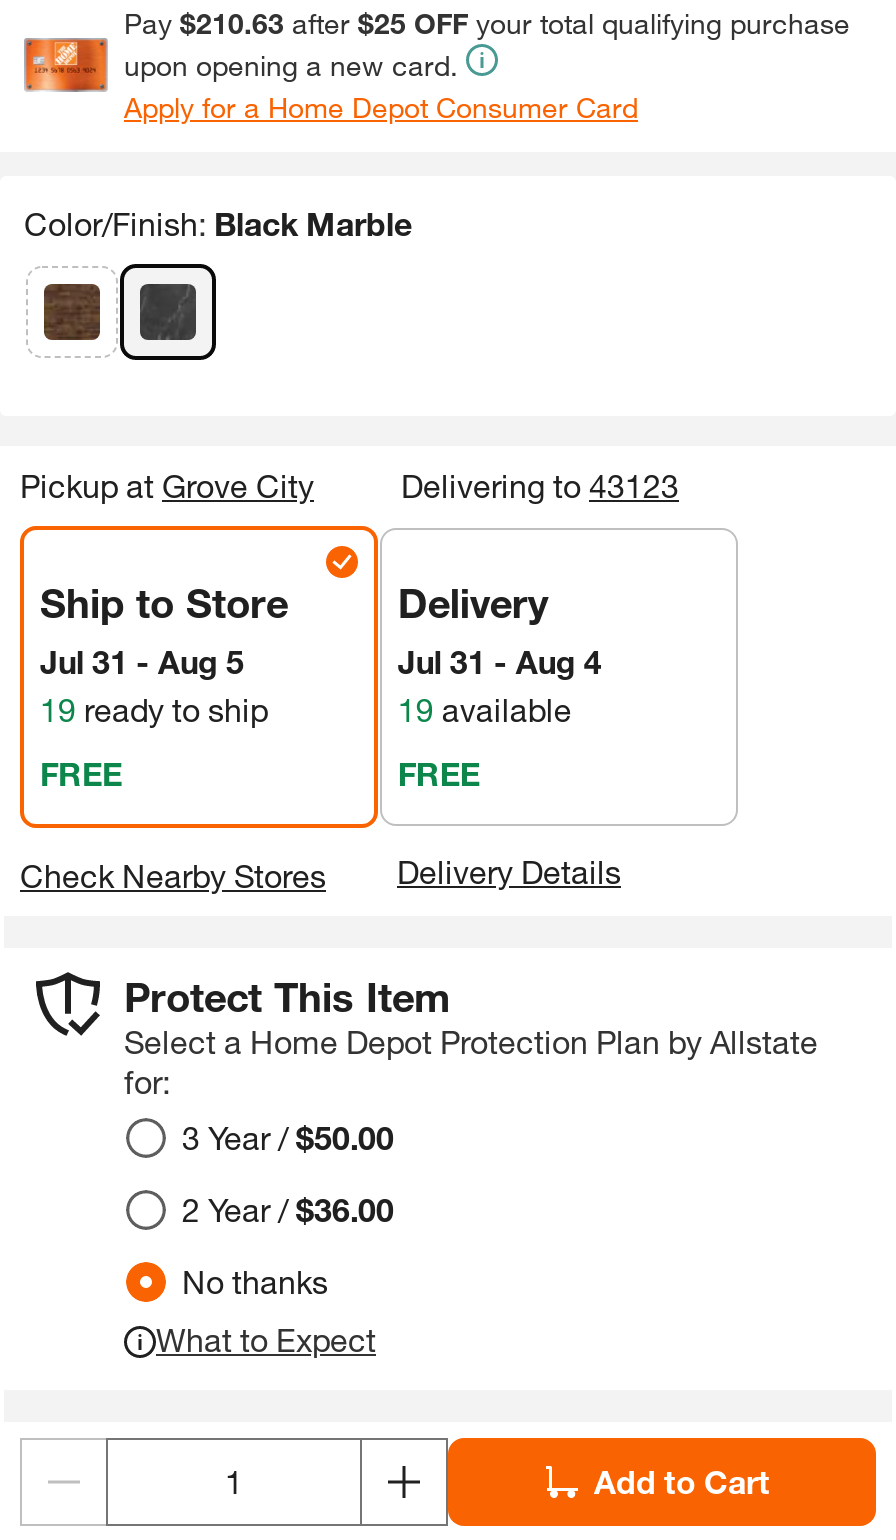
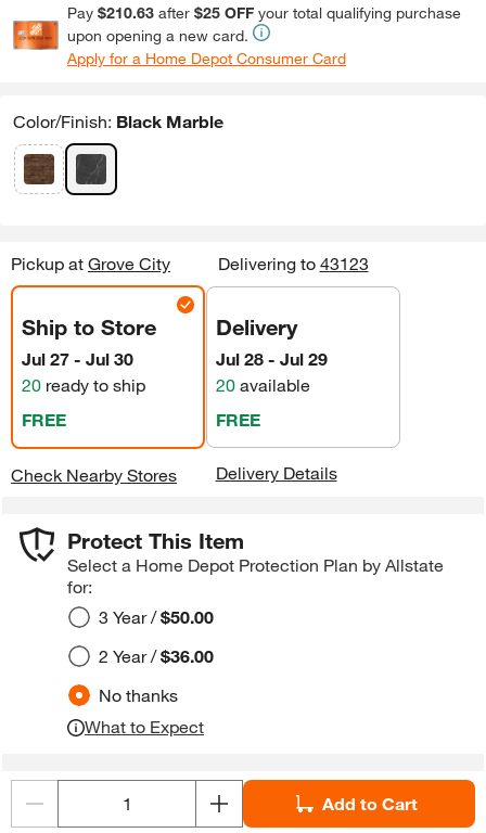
[40,642,244,680] Jul 31 - Aug 5 -> [22,348,133,369] Jul 27 - Jul 30
[398,642,602,680] Jul 31 - Aug 4 -> [216,348,327,369] Jul 28 - Jul 29
[40,690,268,728] 19 ready to ship -> [22,374,145,395] 20 ready to ship
[398,690,572,728] 19 available -> [216,374,310,395] 20 available

